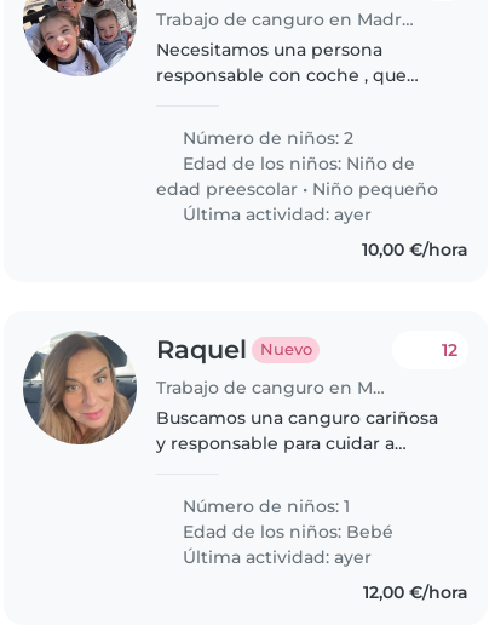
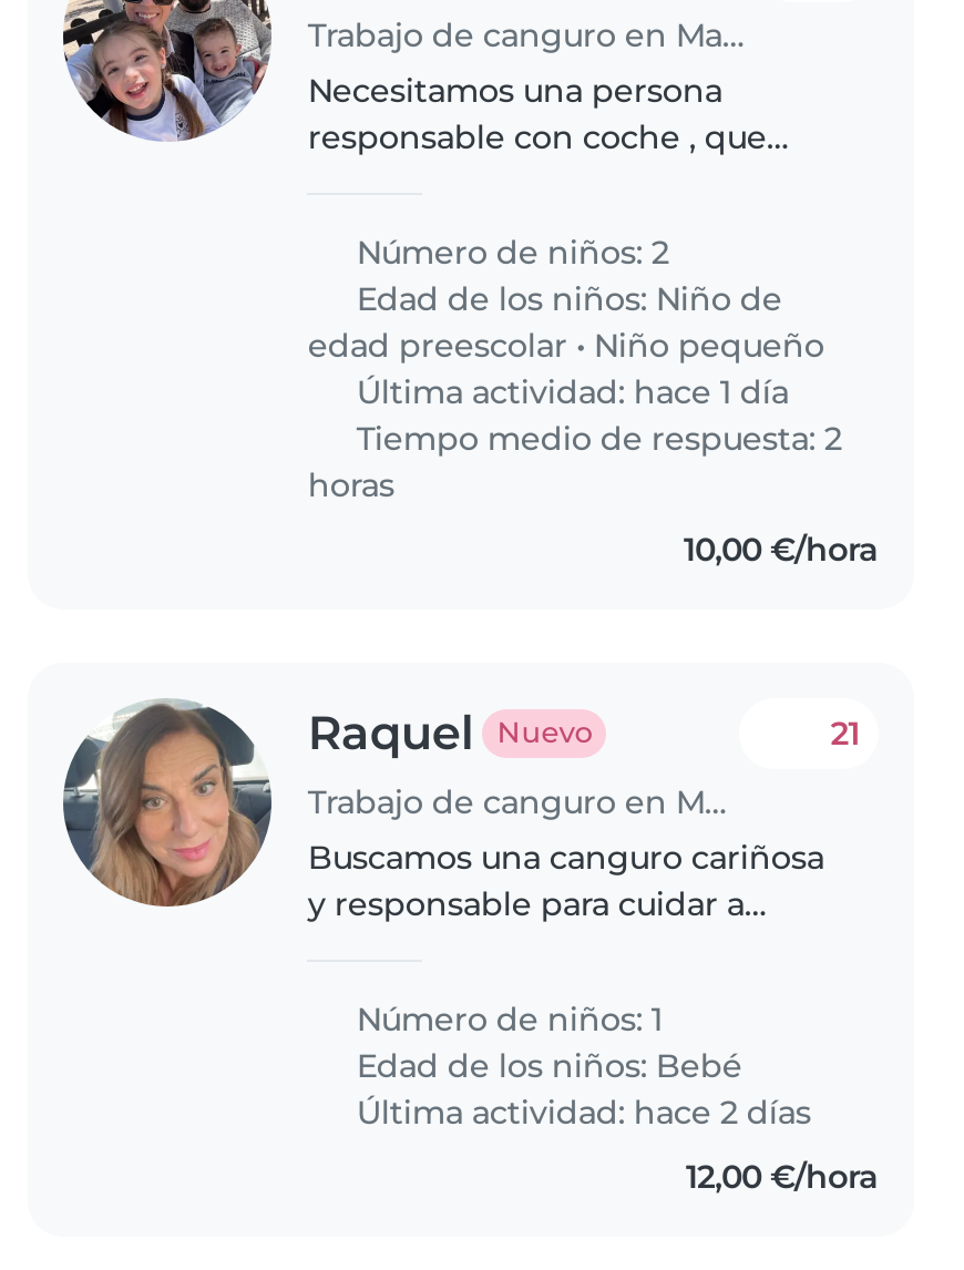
[178,203,372,225] Última actividad: ayer -> [308,372,842,505] Última actividad: hace 1 día | Tiempo medio de respuesta: 2 | horas
[442,339,458,361] 12 -> [830,713,859,753] 21
[178,546,372,568] Última actividad: ayer -> [348,1092,811,1132] Última actividad: hace 2 días

